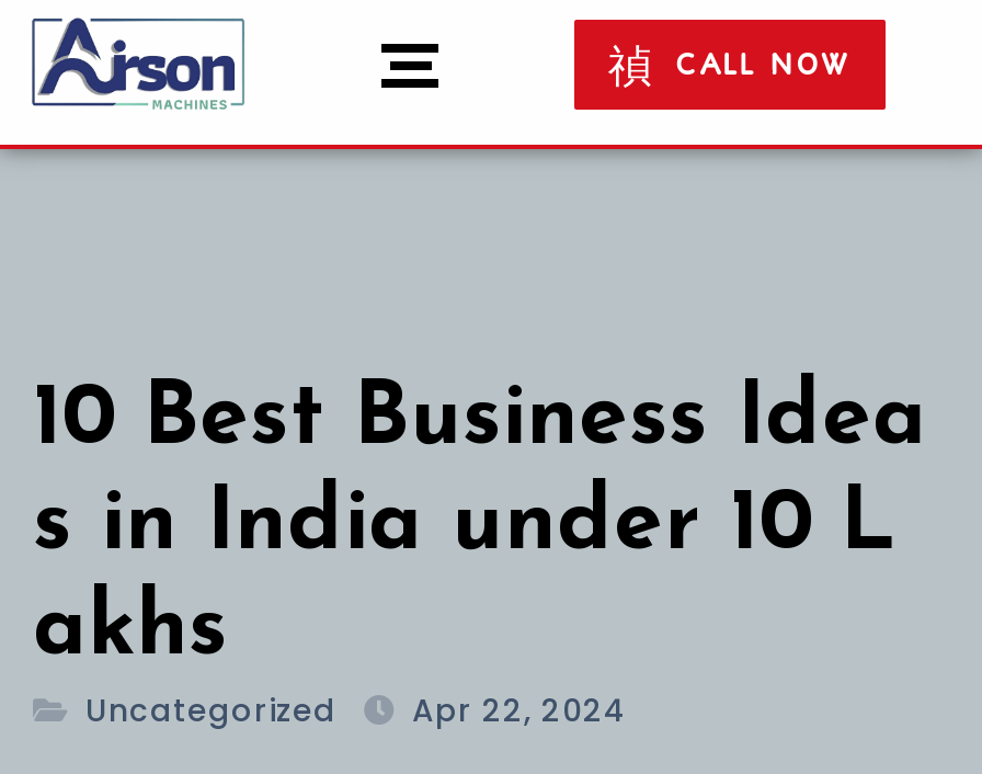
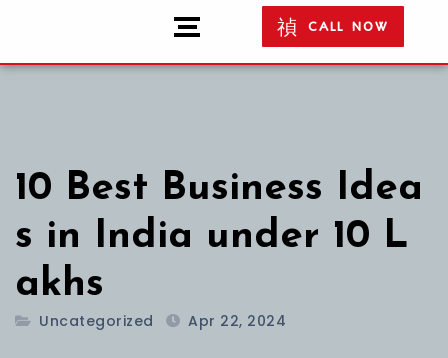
[31,15,245,110] [image] -> none

